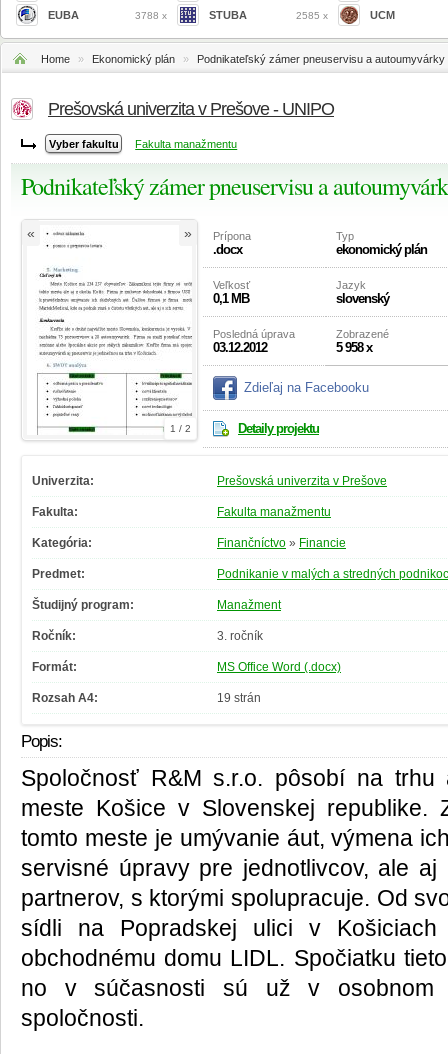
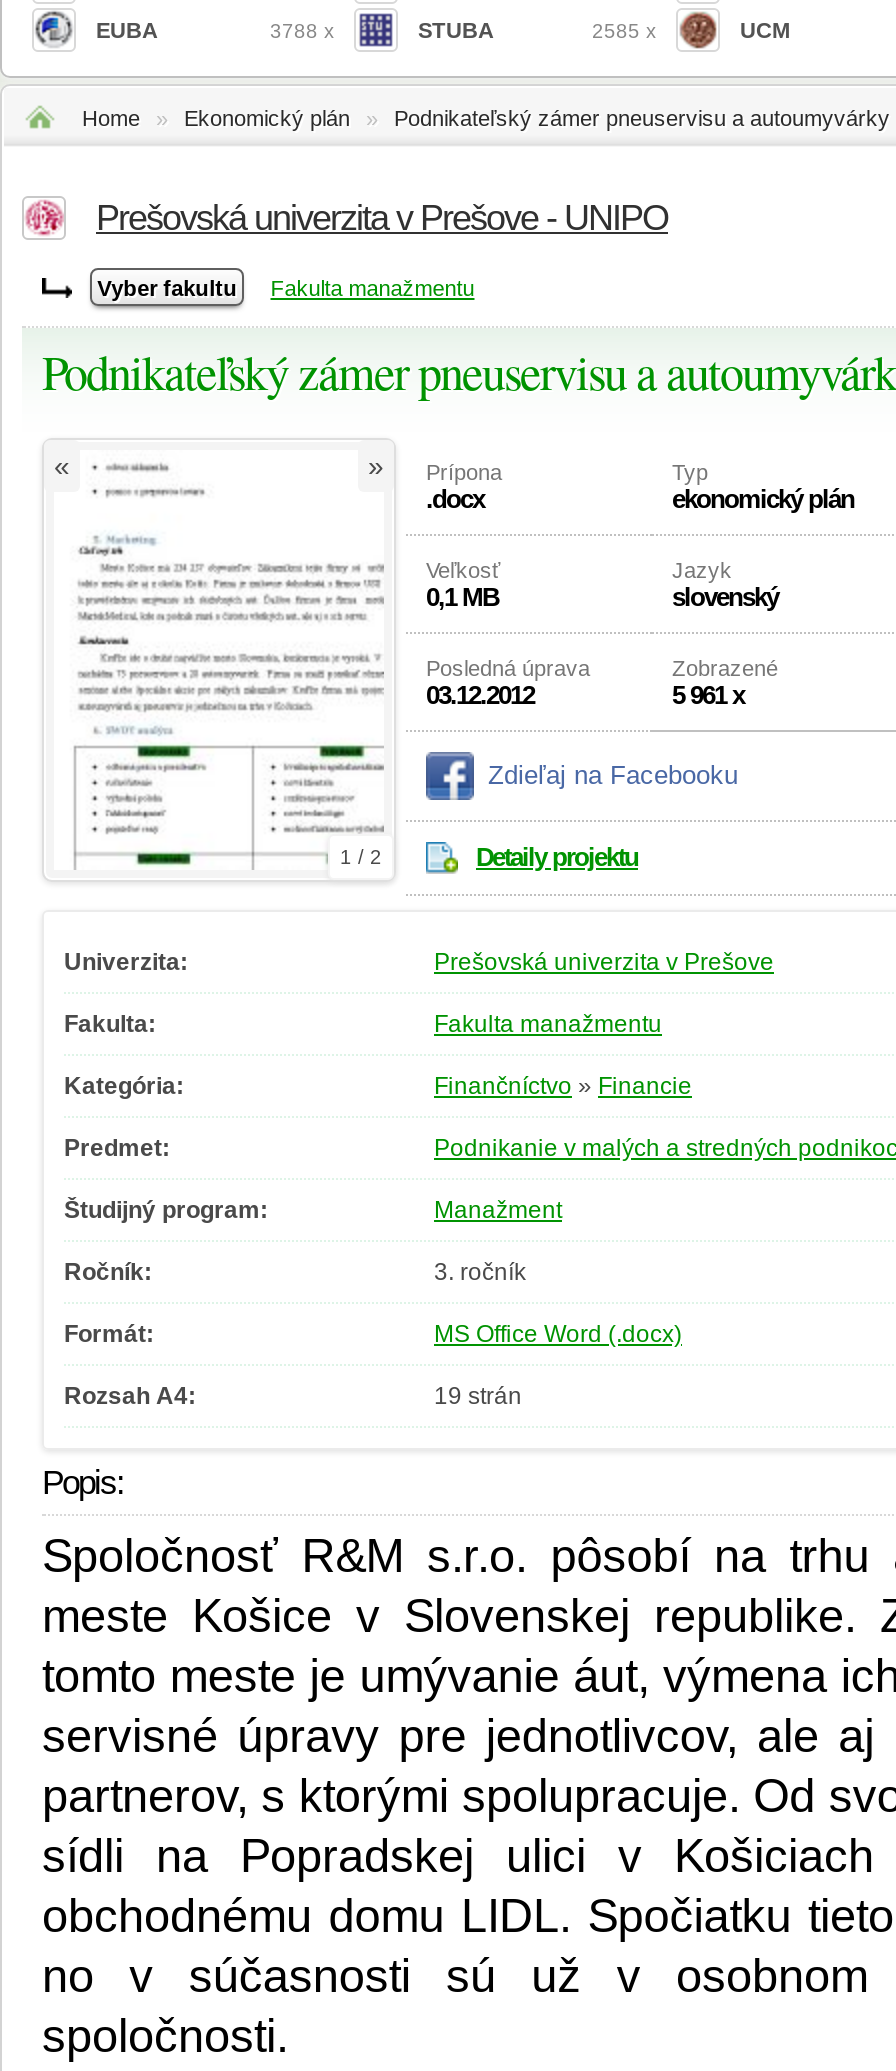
[336,340,372,355] 5 958 x -> [672,680,744,710] 5 961 x

